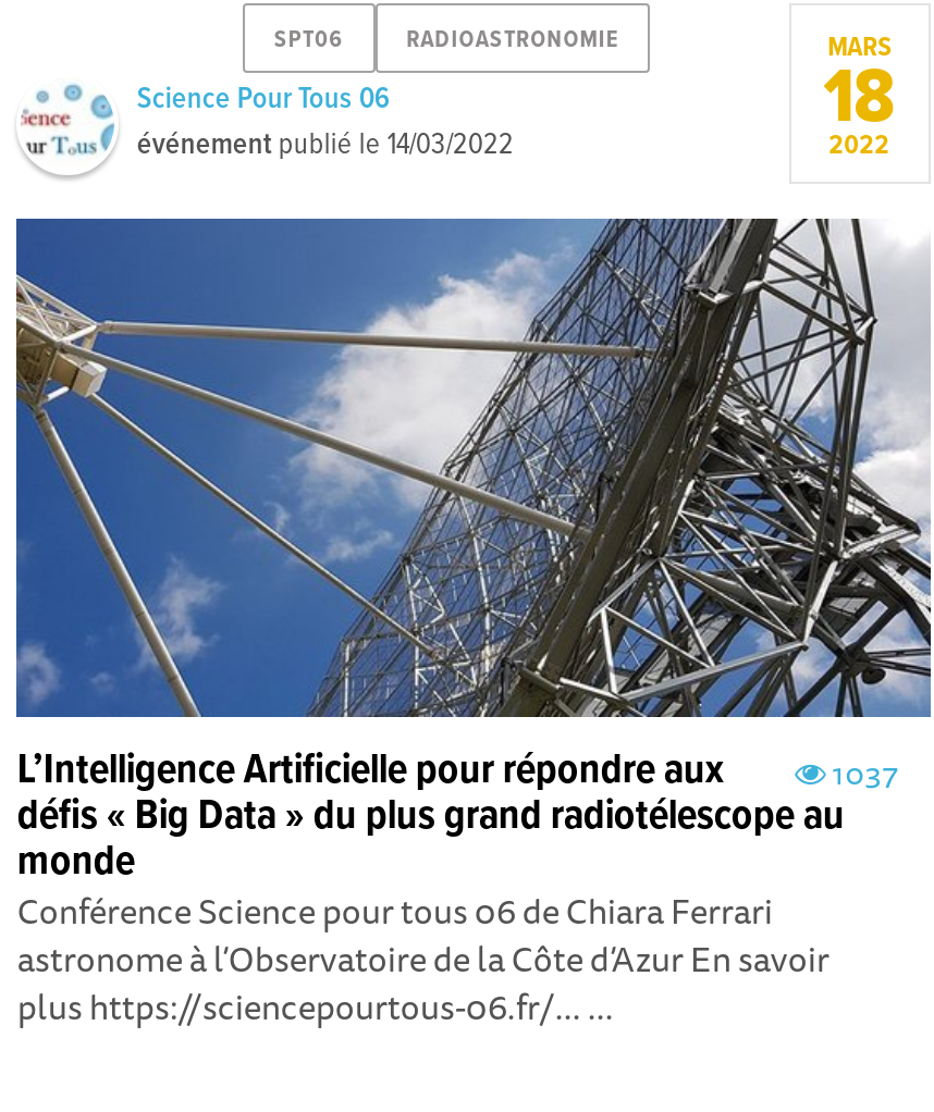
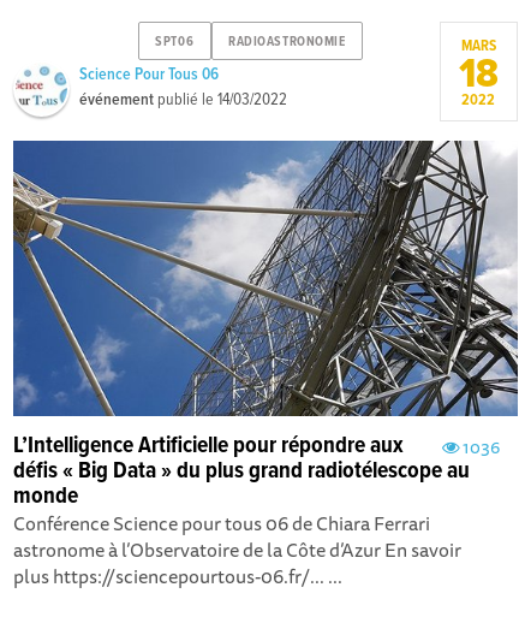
[825,747,897,798] 1037 -> [458,433,499,461] 1036

